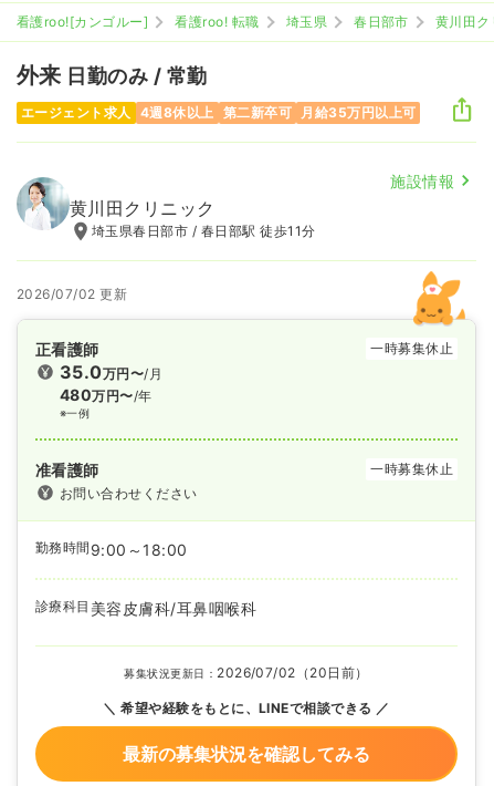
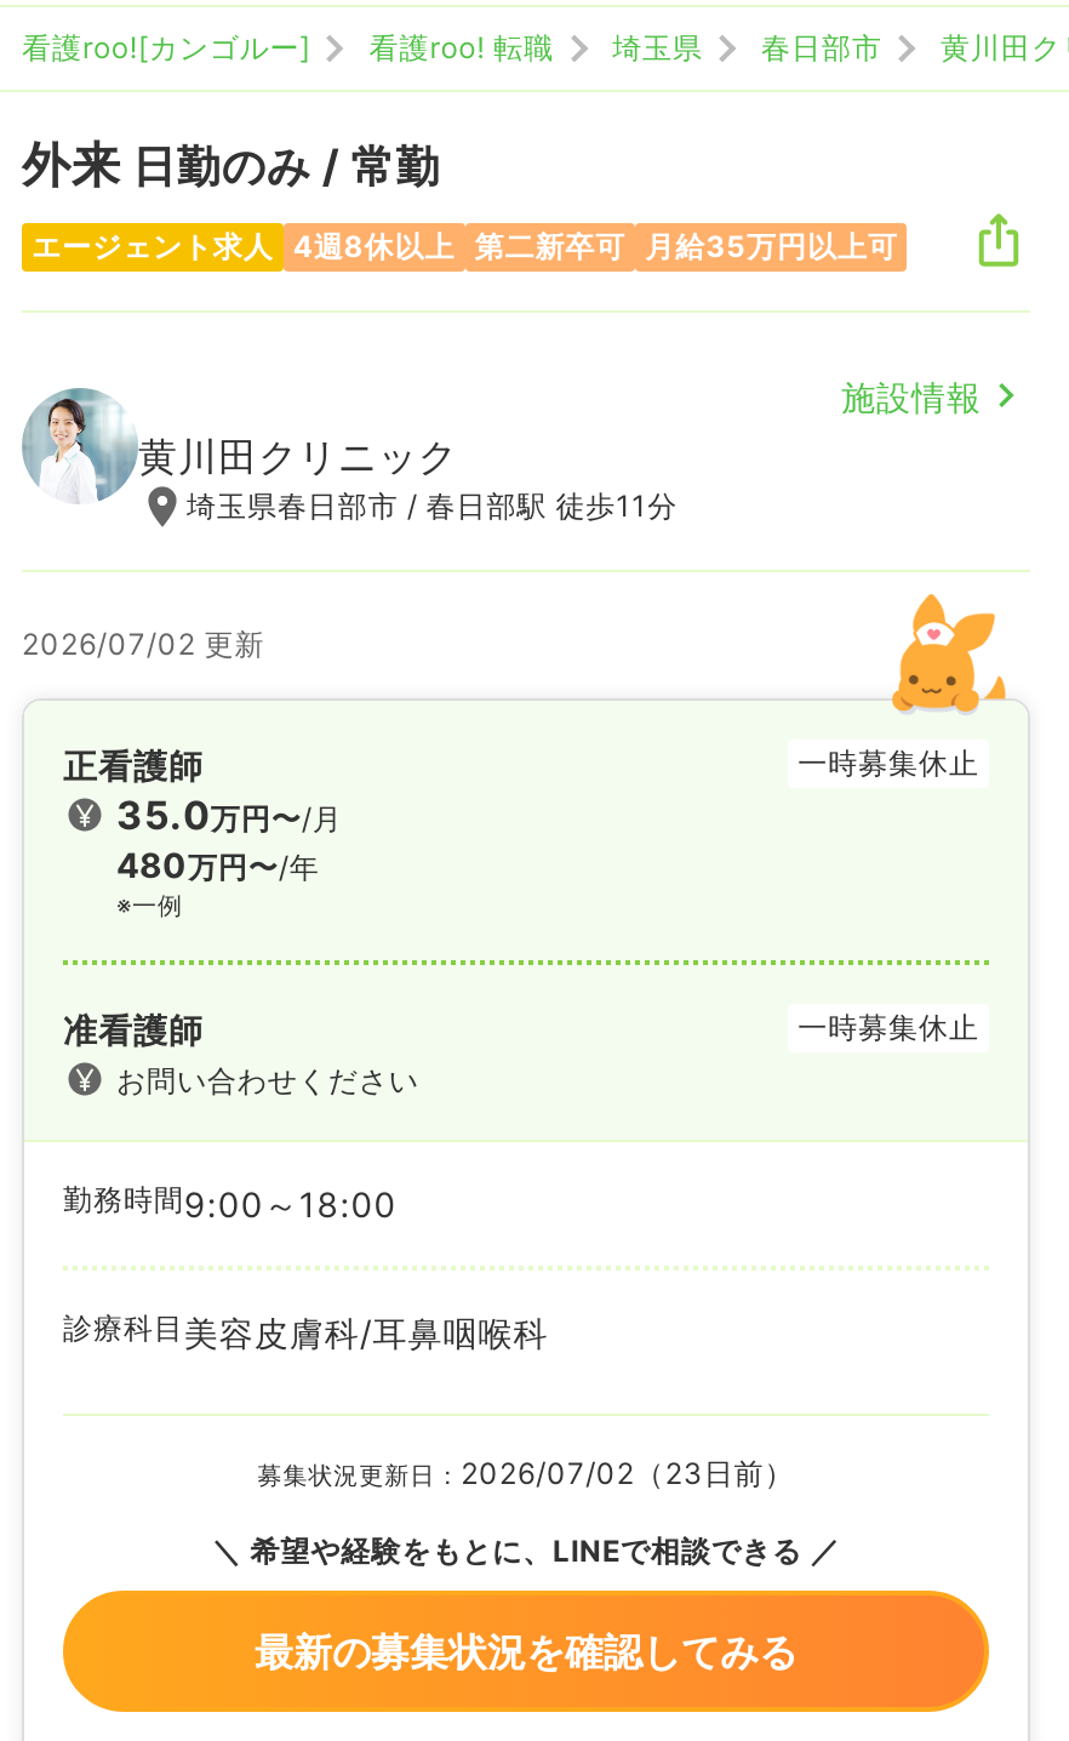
[124,664,369,681] 募集状況更新日：2026/07/02（20日前） -> [257,1455,795,1491] 募集状況更新日：2026/07/02（23日前）

